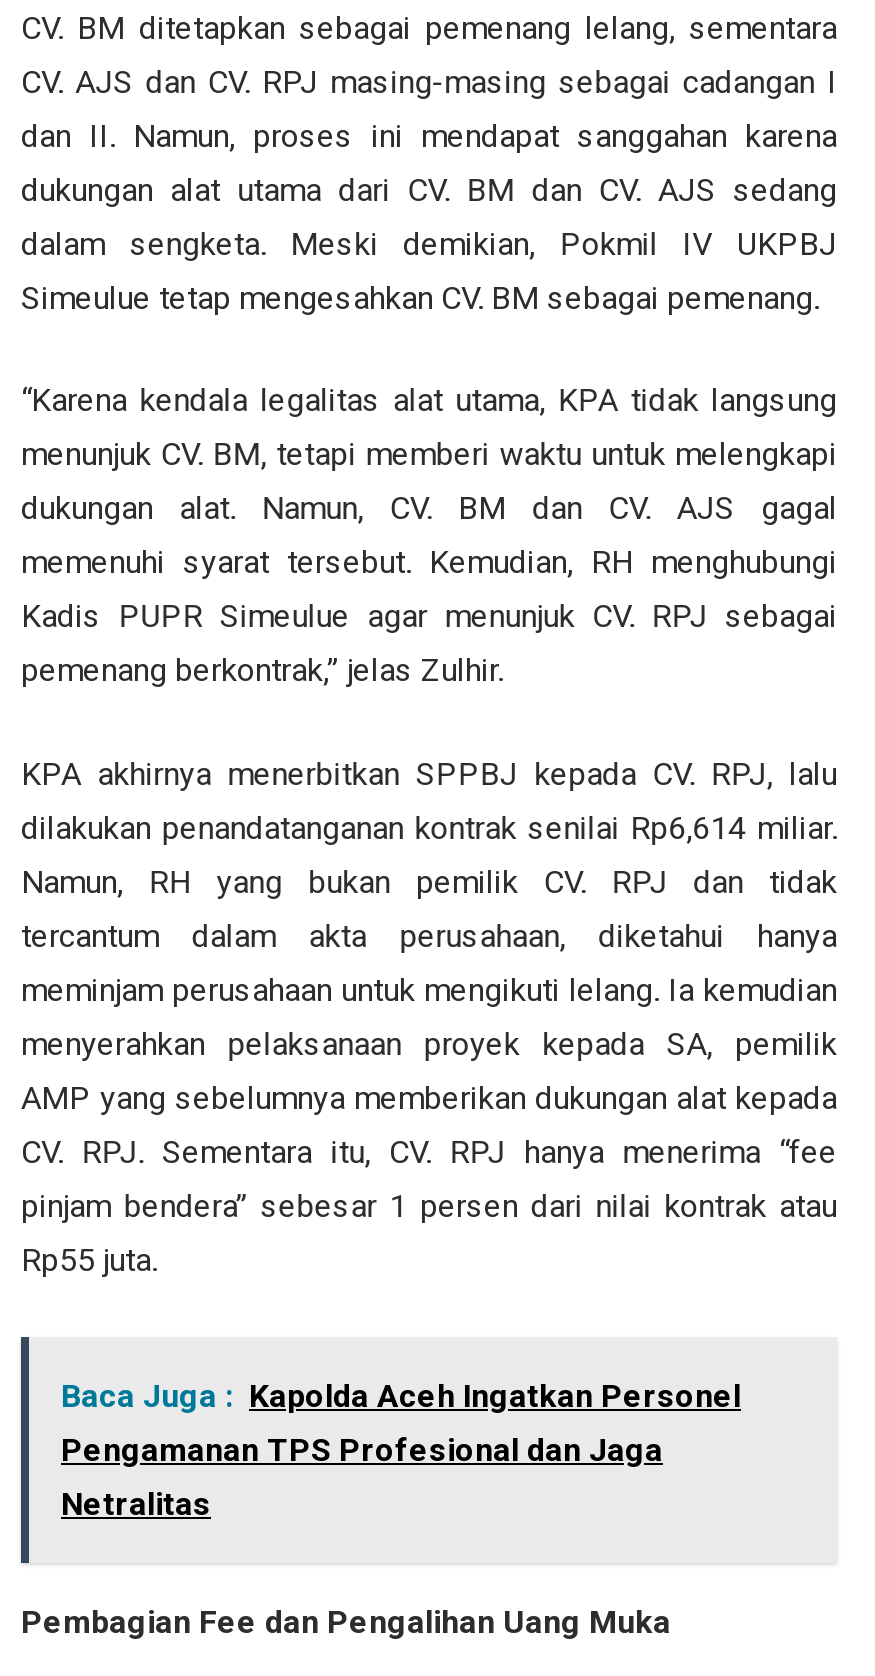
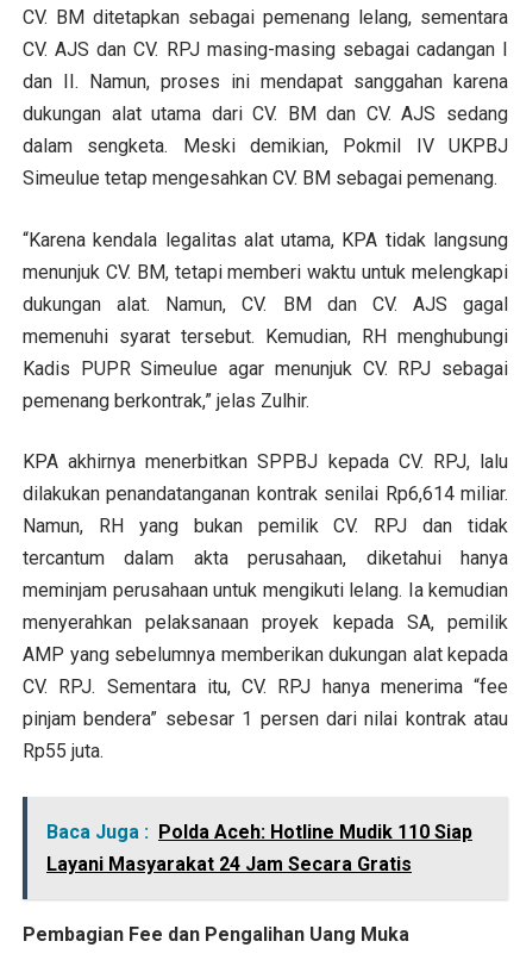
[61,1377,741,1523] Baca Juga : Kapolda Aceh Ingatkan Personel | Pengamanan TPS Profesional dan Jaga | Netralitas -> [46,820,472,875] Baca Juga : Polda Aceh: Hotline Mudik 110 Siap | Layani Masyarakat 24 Jam Secara Gratis

